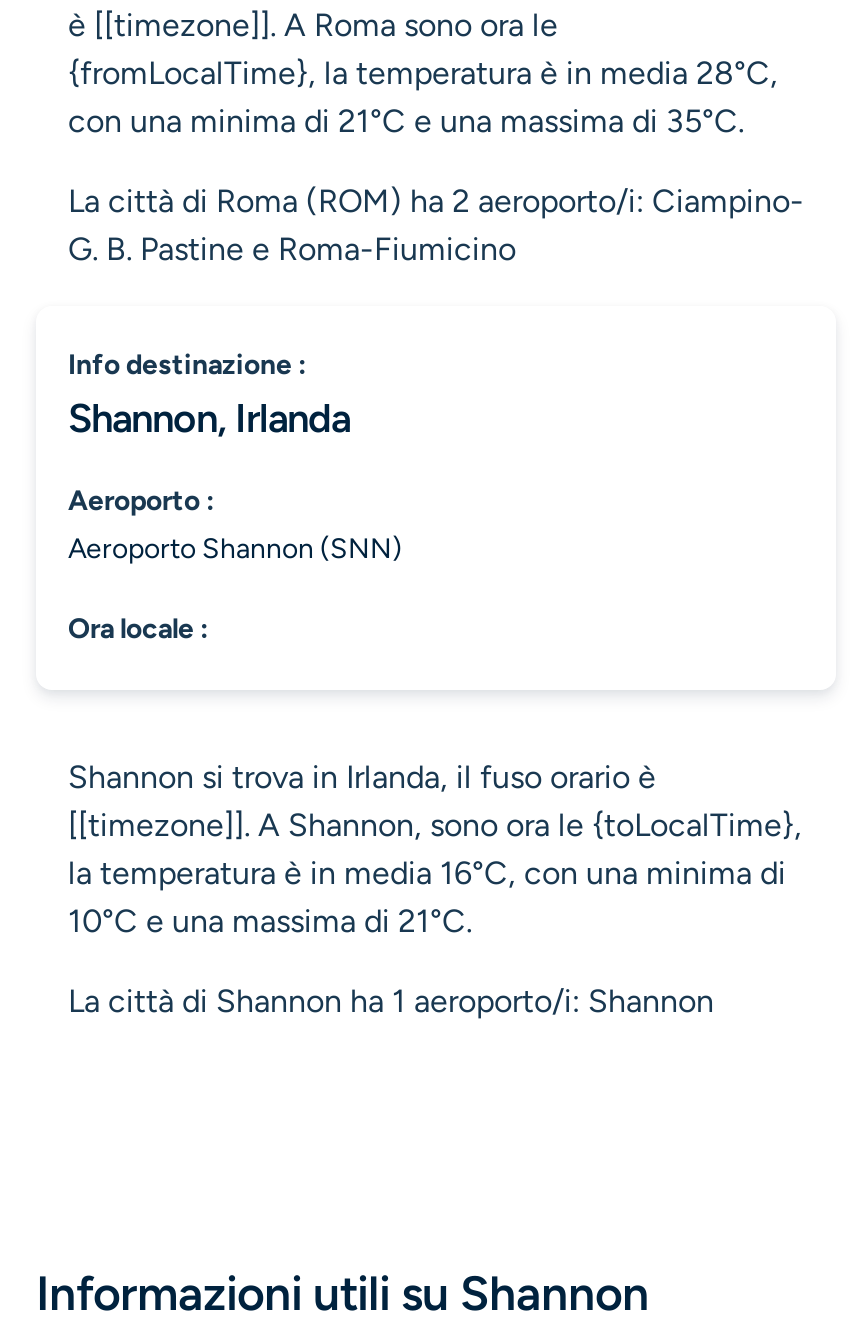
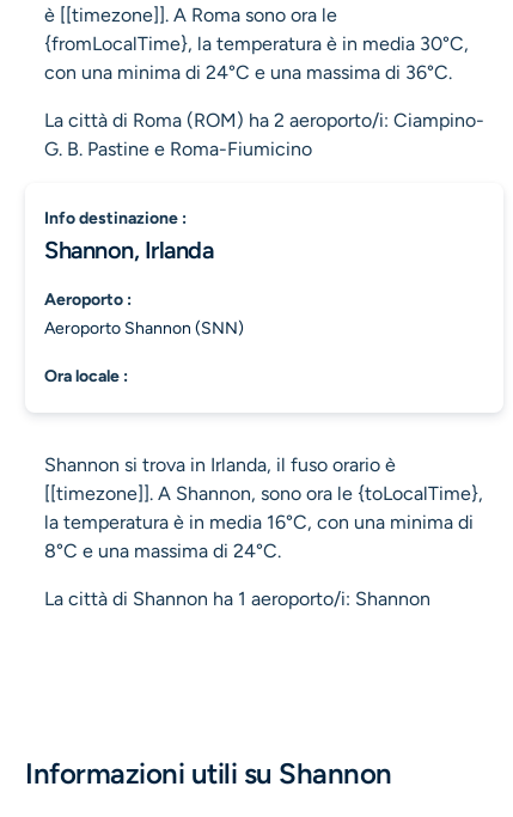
[68,54,778,92] {fromLocalTime}, la temperatura è in media 28°C, -> [44,32,469,55] {fromLocalTime}, la temperatura è in media 30°C,
[68,102,744,140] con una minima di 21°C e una massima di 35°C. -> [44,61,452,84] con una minima di 24°C e una massima di 36°C.
[68,902,472,940] 10°C e una massima di 21°C. -> [44,539,281,562] 8°C e una massima di 24°C.

